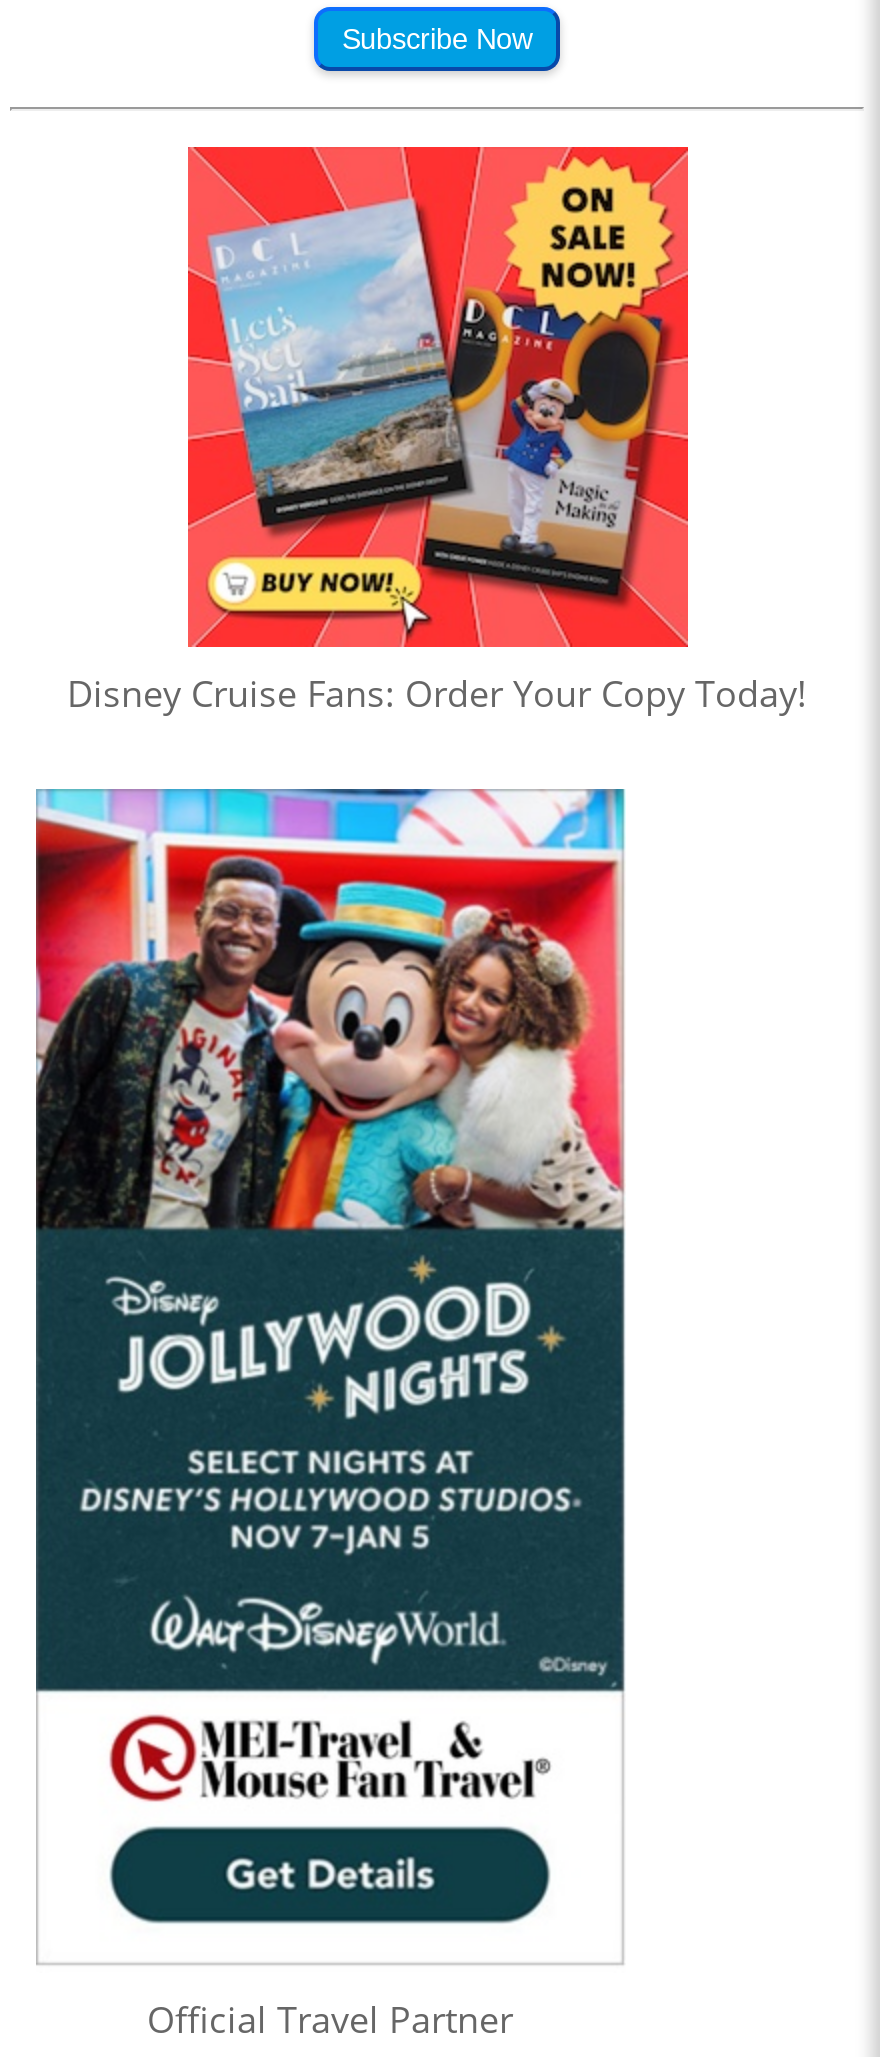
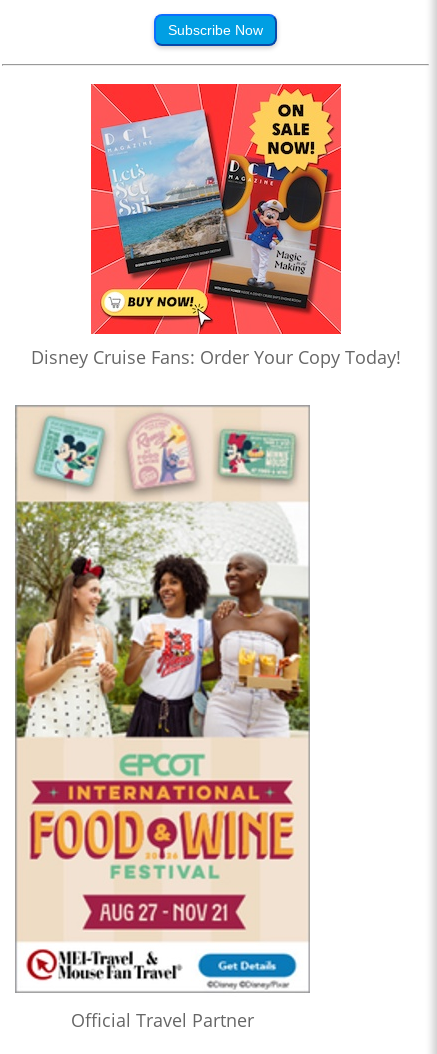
[34,787,626,1955] [image] -> [14,405,311,992] [image]

